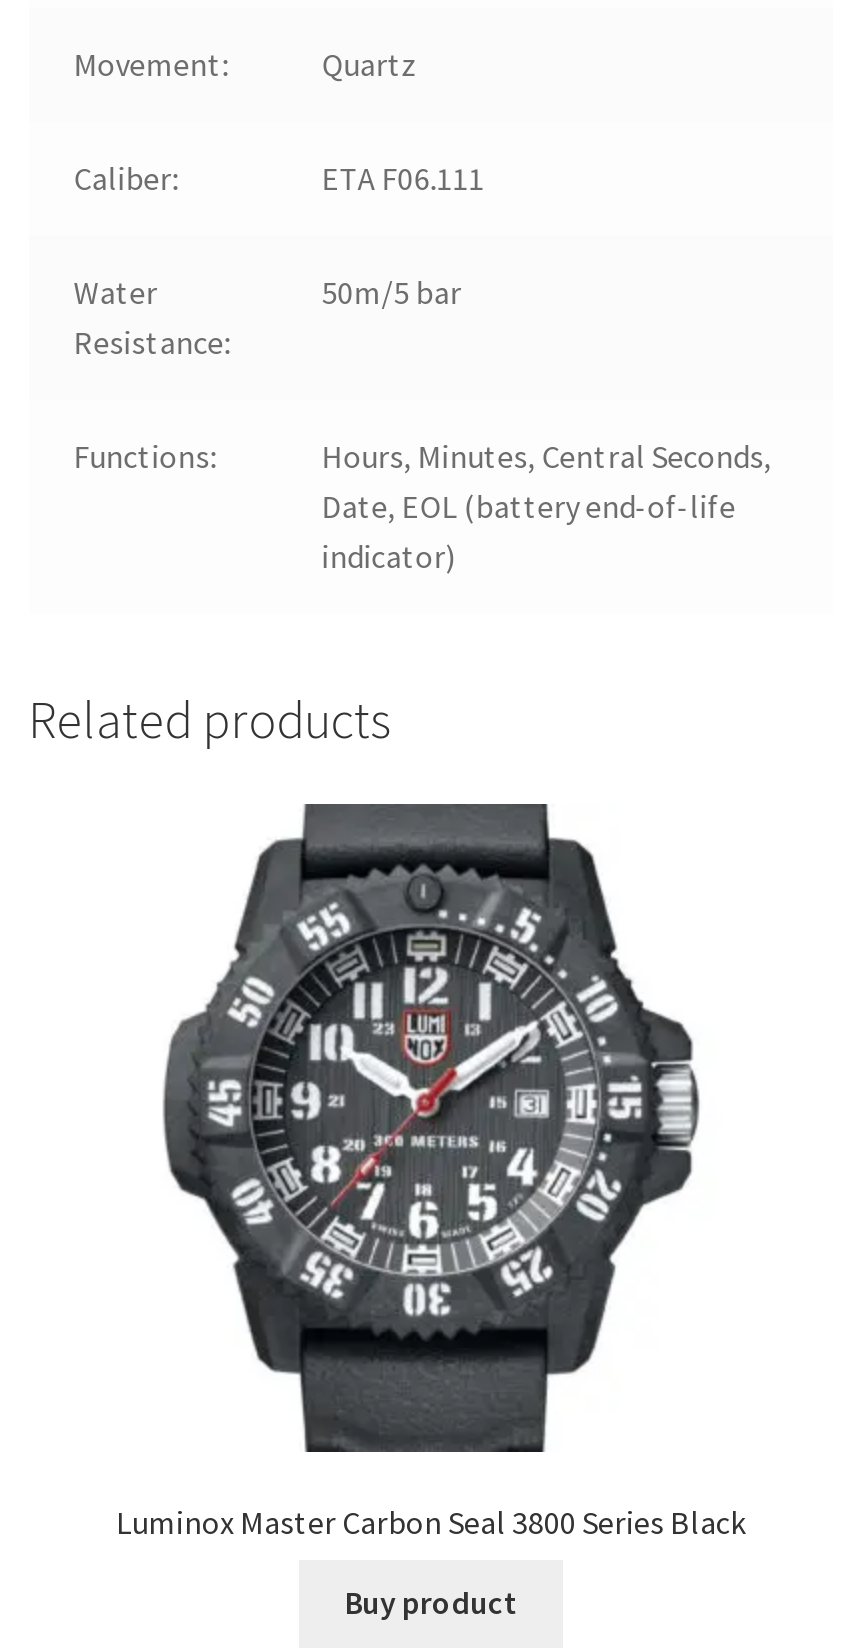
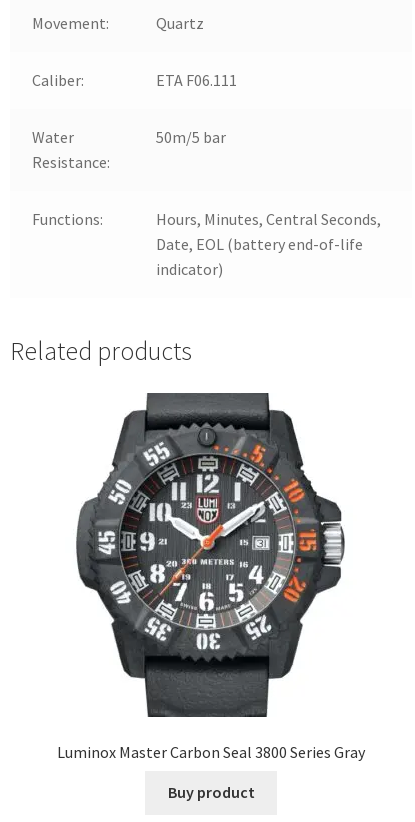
[359,906,645,1266] [image] -> [204,444,329,602] [image]
[116,1502,746,1542] Luminox Master Carbon Seal 3800 Series Black -> [57,742,365,762] Luminox Master Carbon Seal 3800 Series Gray

